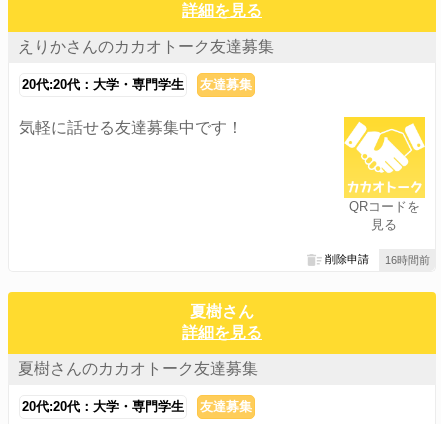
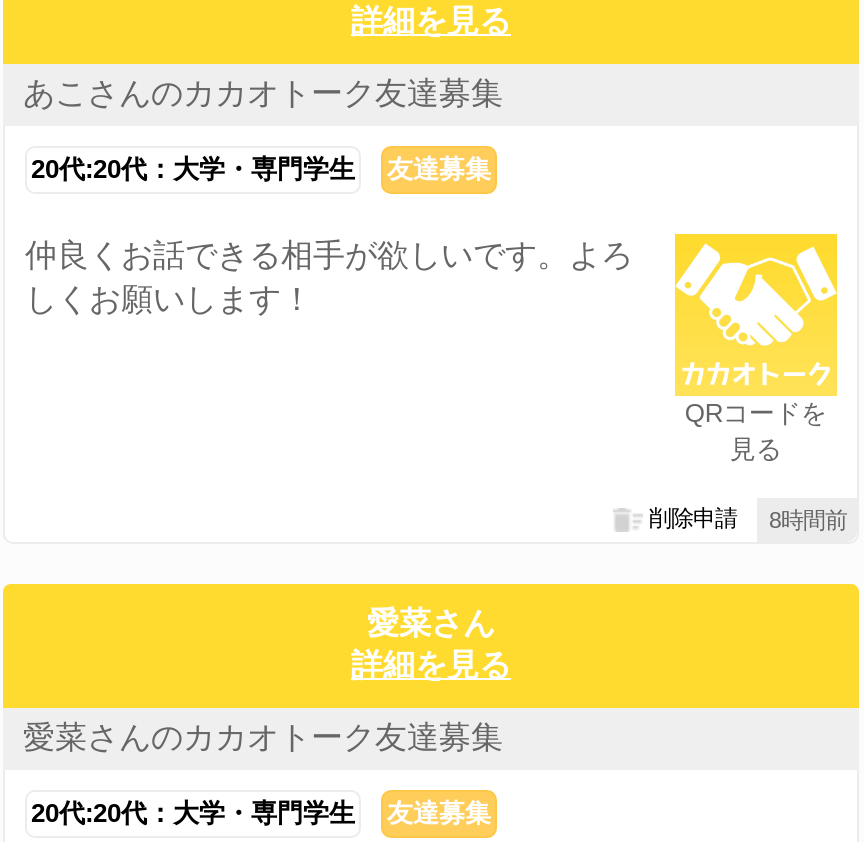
[18,38,274,55] えりかさんのカカオトーク友達募集 -> [23,76,503,110] あこさんのカカオトーク友達募集
[19,119,243,136] 気軽に話せる友達募集中です！ -> [25,238,633,316] 仲良くお話できる相手が欲しいです。よろ | しくお願いします！
[325,253,430,266] 削除申請 16時間前 -> [649,507,847,533] 削除申請 8時間前
[190,303,254,320] 夏樹さん -> [367,607,495,641] 愛菜さん
[18,360,258,377] 夏樹さんのカカオトーク友達募集 -> [23,721,503,755] 愛菜さんのカカオトーク友達募集

